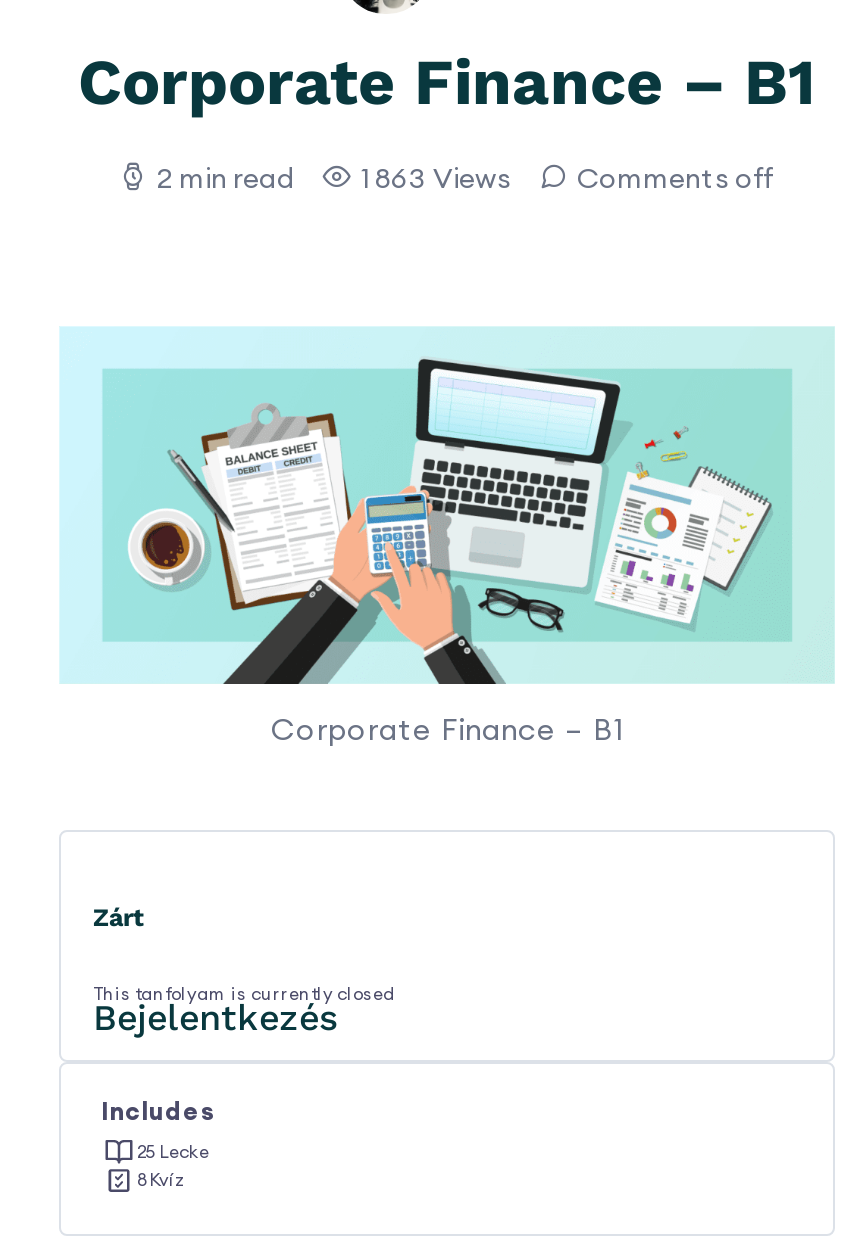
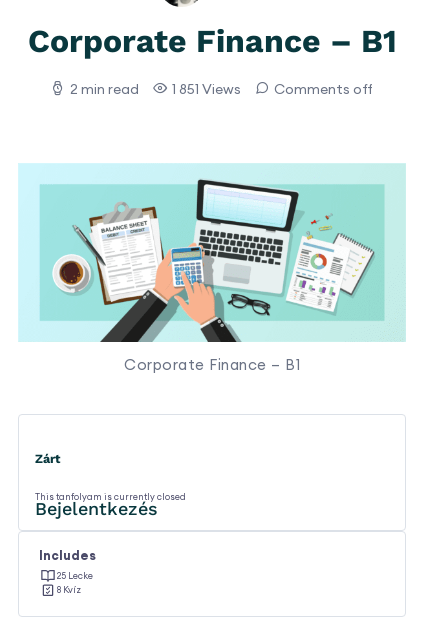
[157,160,775,196] 2 min read 1 863 Views Comments off -> [70,80,373,98] 2 min read 1 851 Views Comments off

